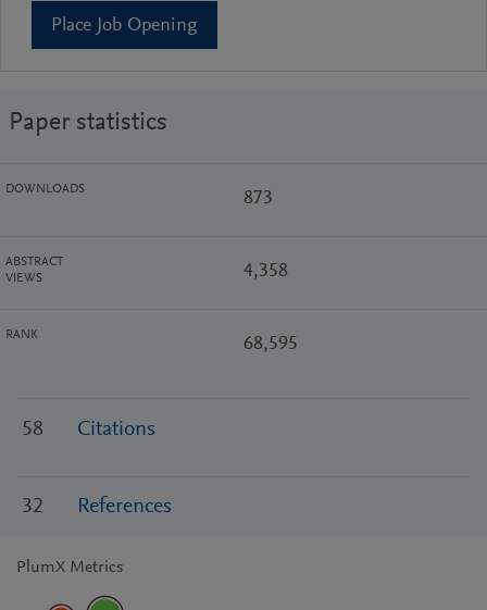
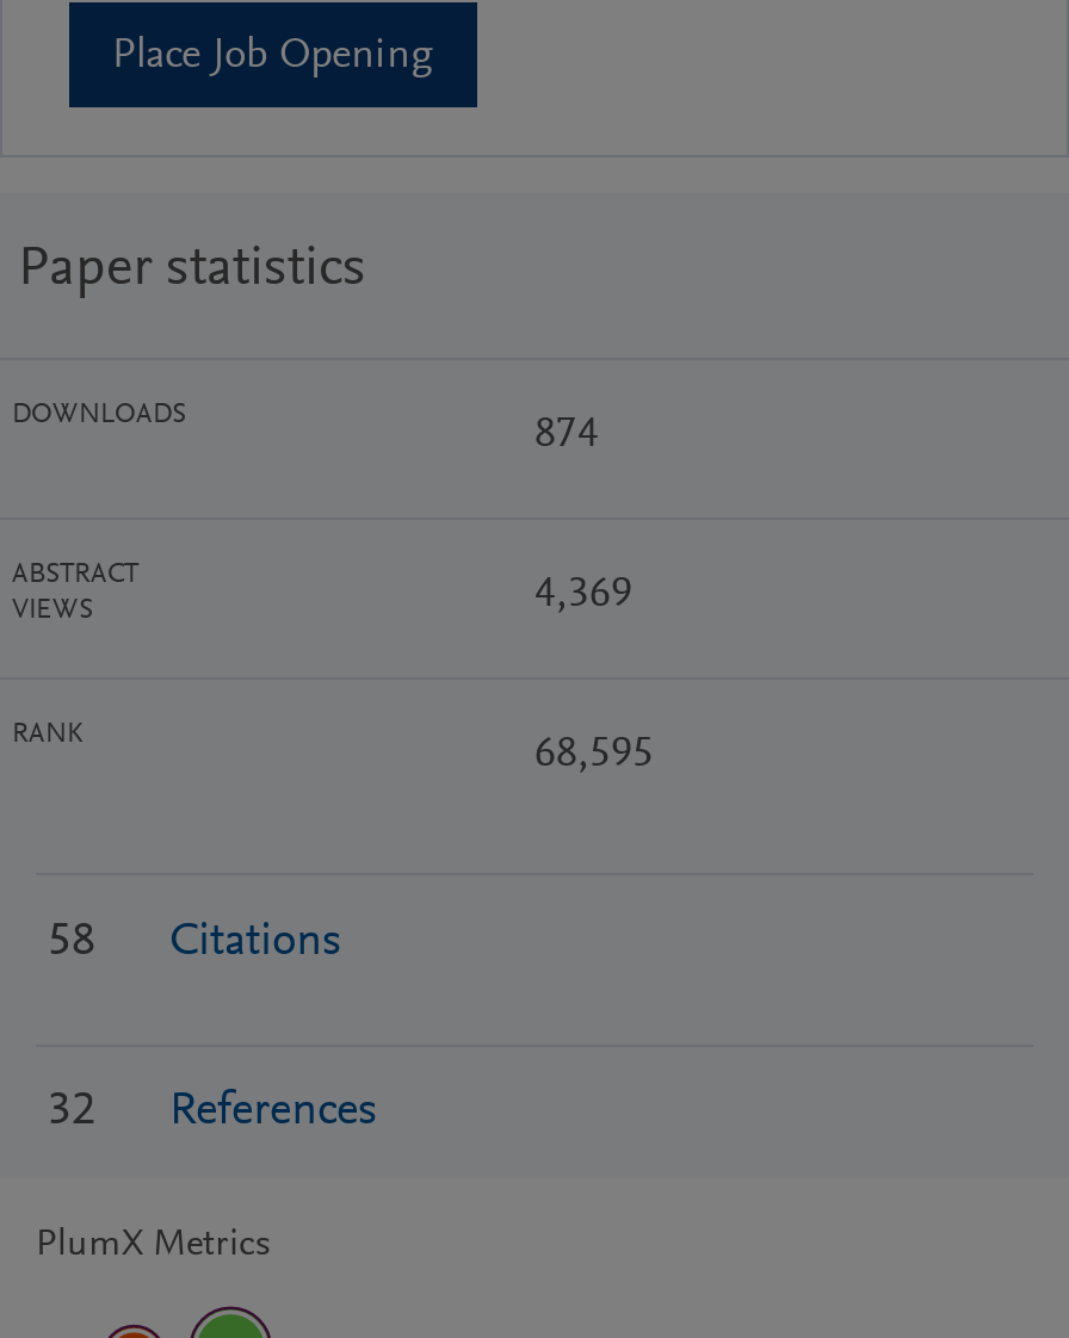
[243,189,273,209] 873 -> [534,415,599,458] 874
[243,262,288,282] 4,358 -> [534,575,632,618] 4,369

